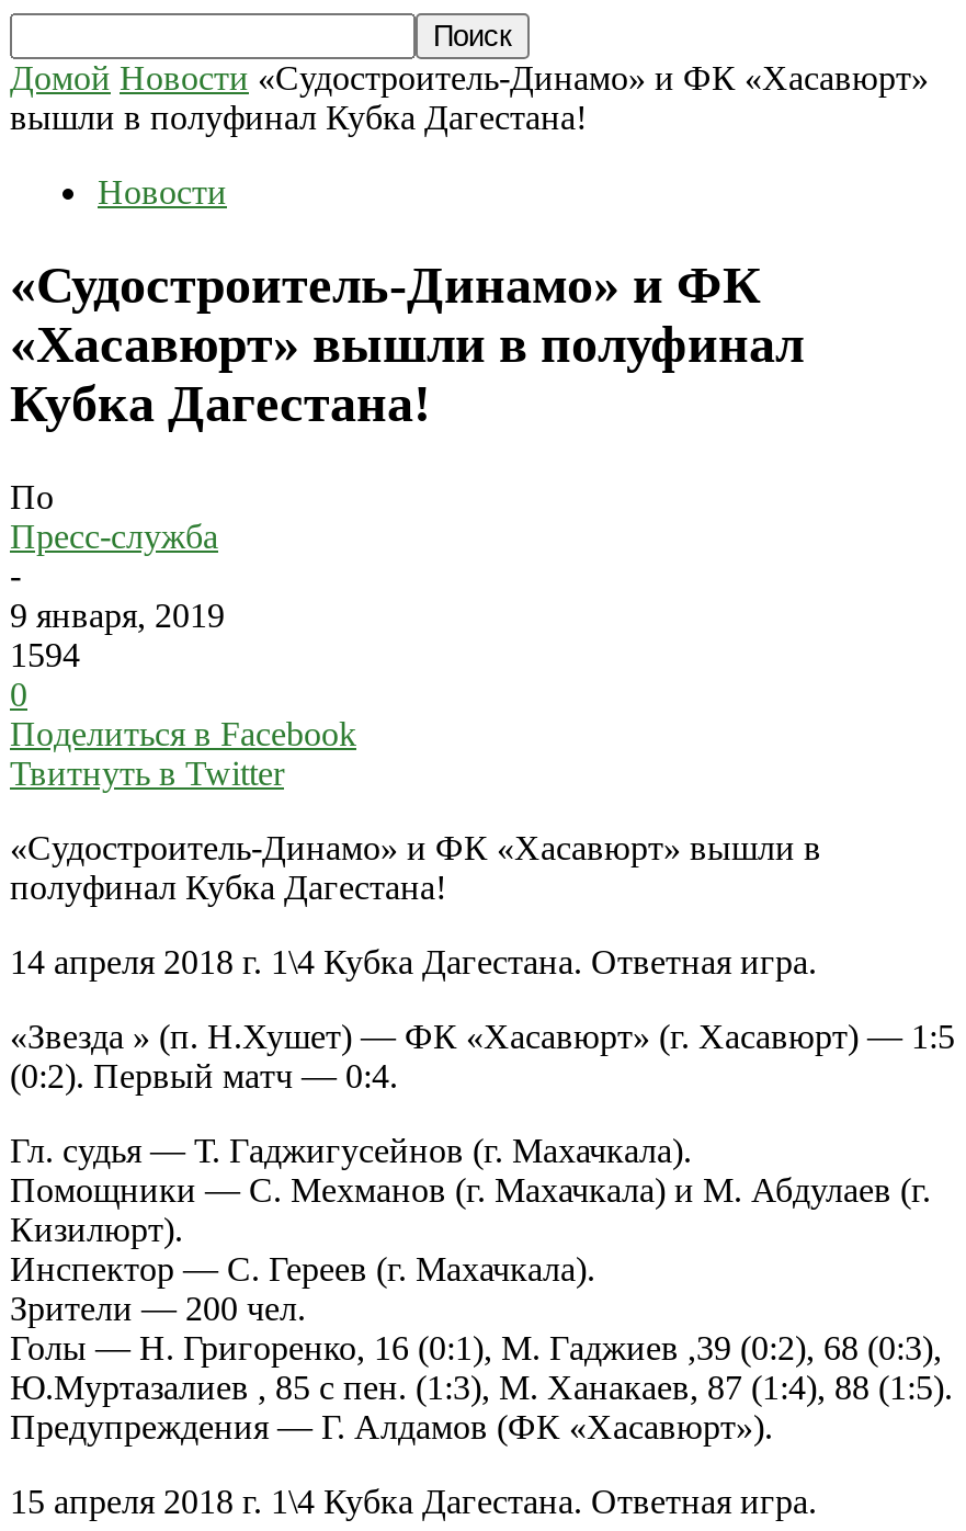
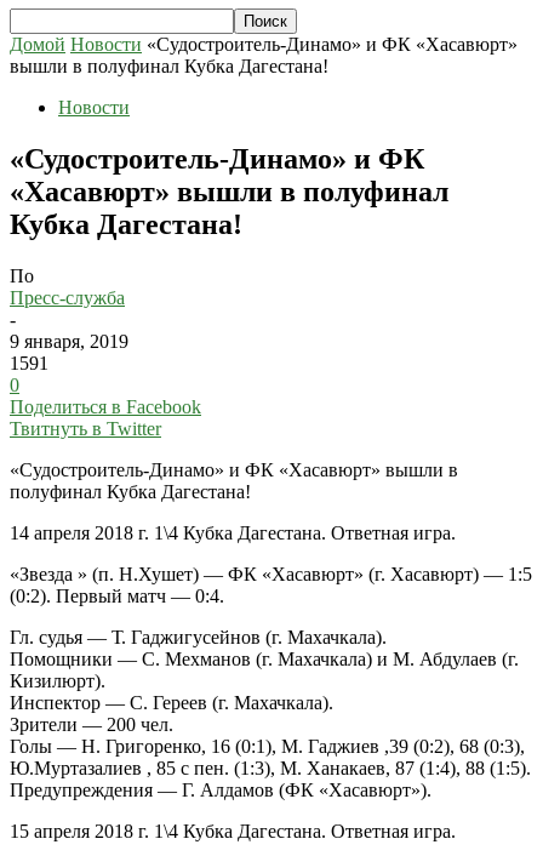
[10,636,80,673] 1594 -> [10,353,48,373] 1591

